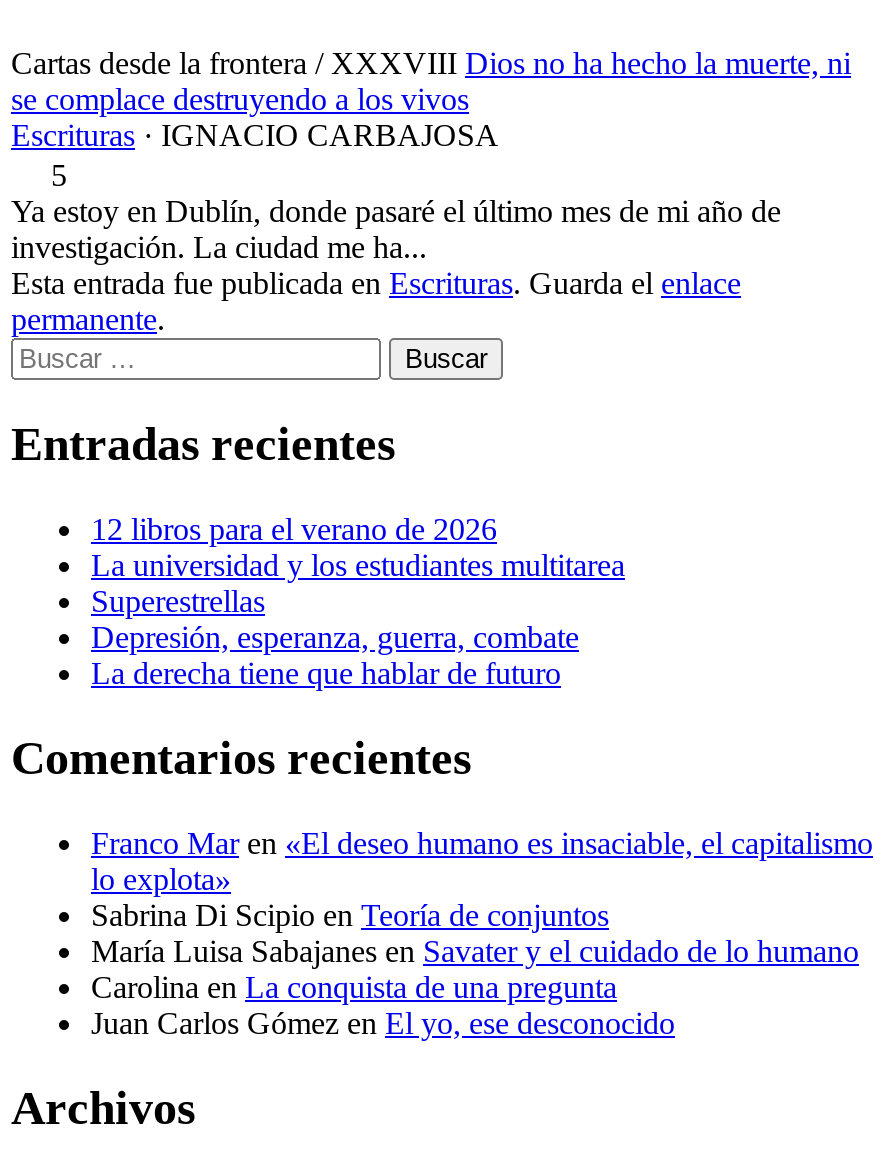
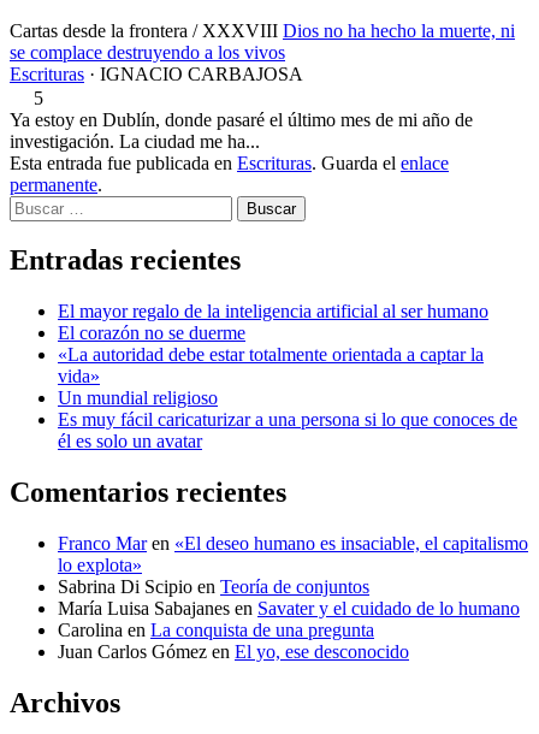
[91,513,625,691] 12 libros para el verano de 2026 | La universidad y los estudiantes multitarea | Superestrellas | Depresión, esperanza, guerra, combate | La derecha tiene que hablar de futuro -> [58,301,517,452] El mayor regalo de la inteligencia artificial al ser humano | El corazón no se duerme | «La autoridad debe estar totalmente orientada a captar la | vida» | Un mundial religioso | Es muy fácil caricaturizar a una persona si lo que conoces de | él es solo un avatar

